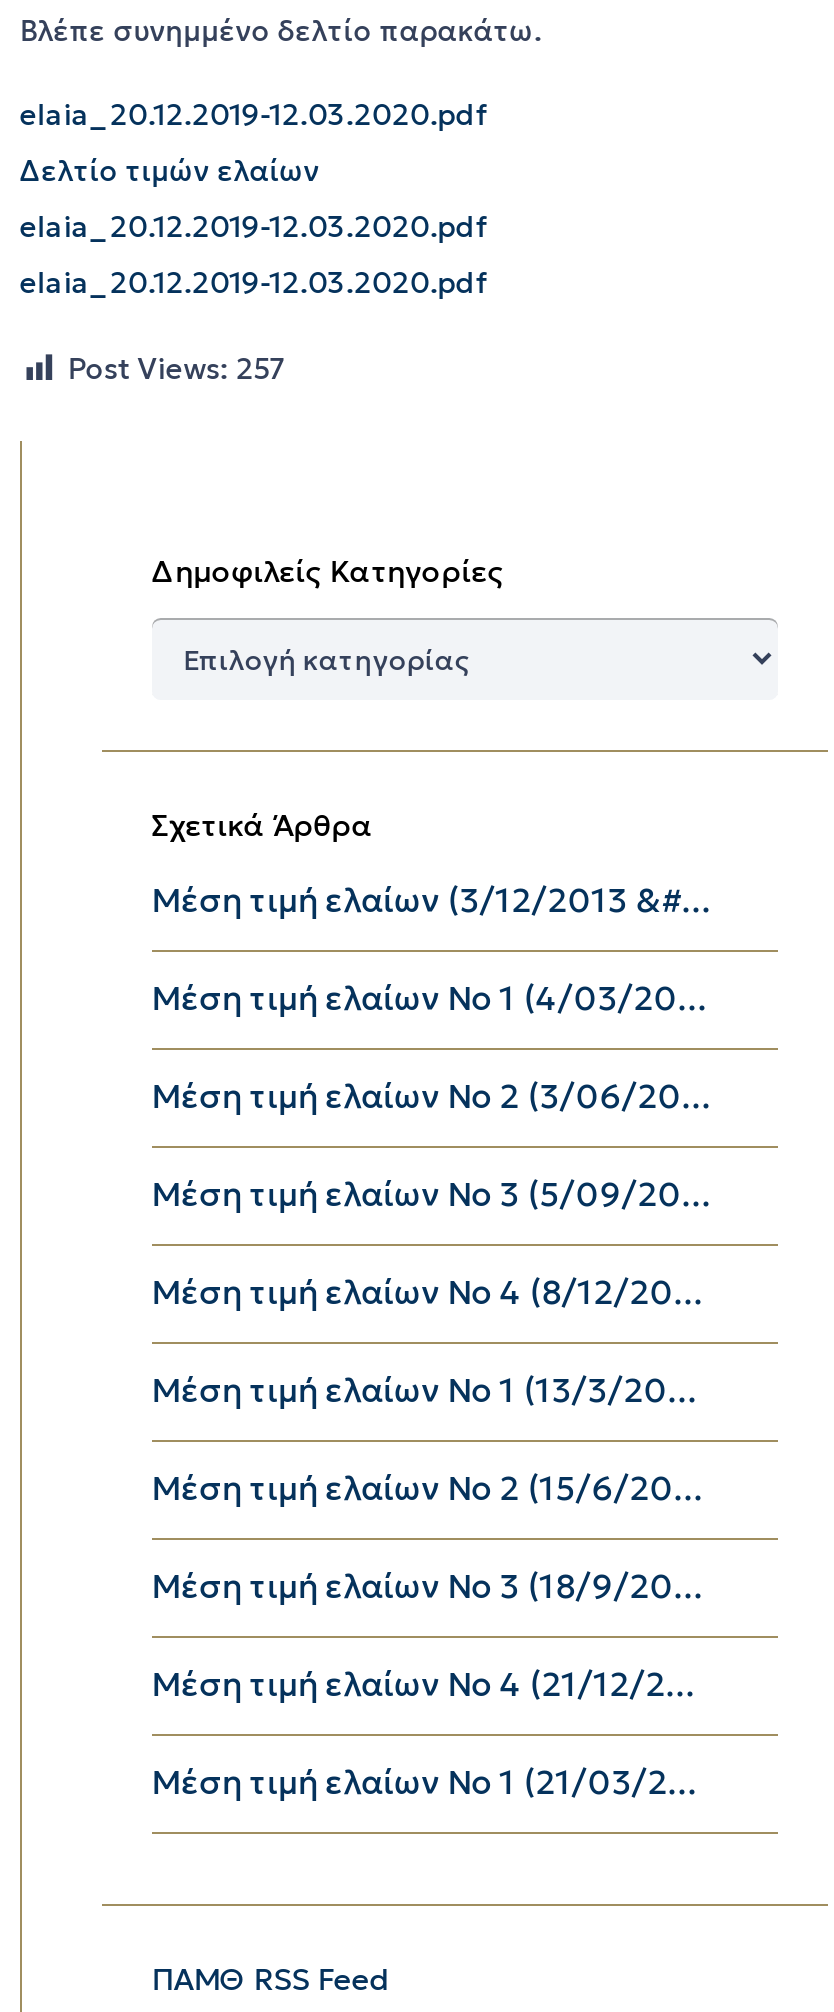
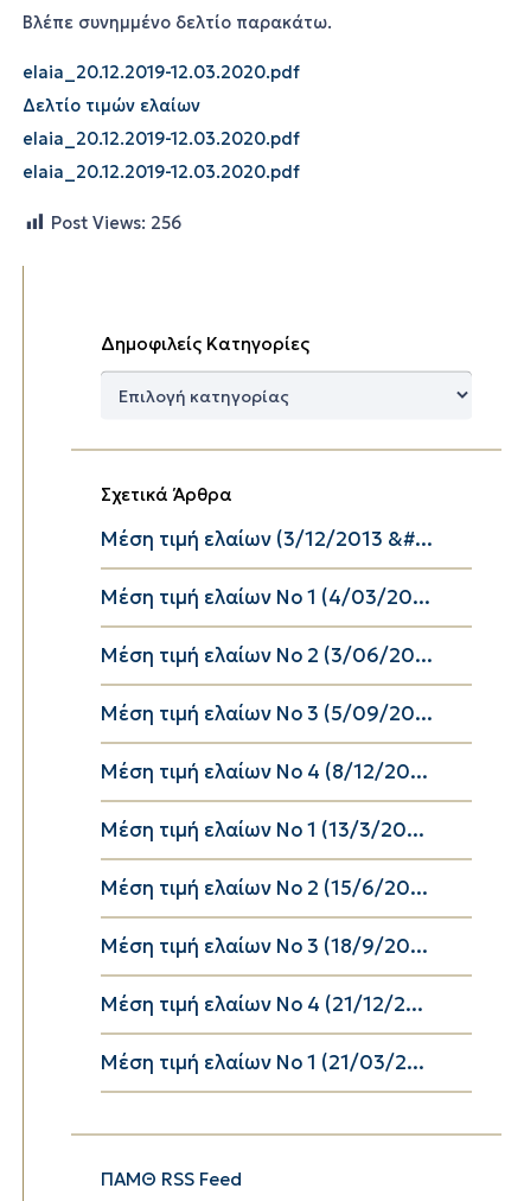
[68,351,288,387] Post Views: 257 -> [51,212,181,234] Post Views: 256

